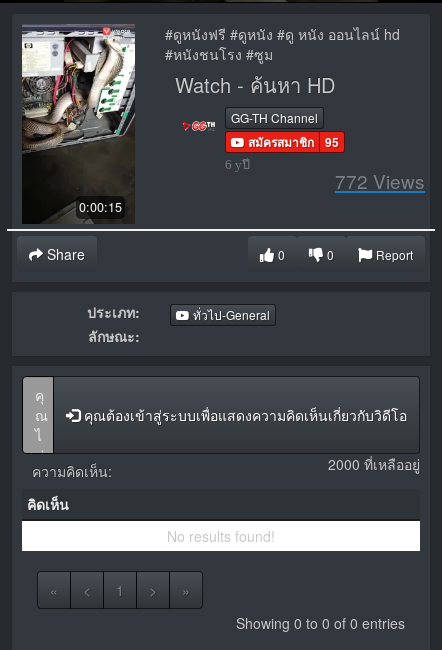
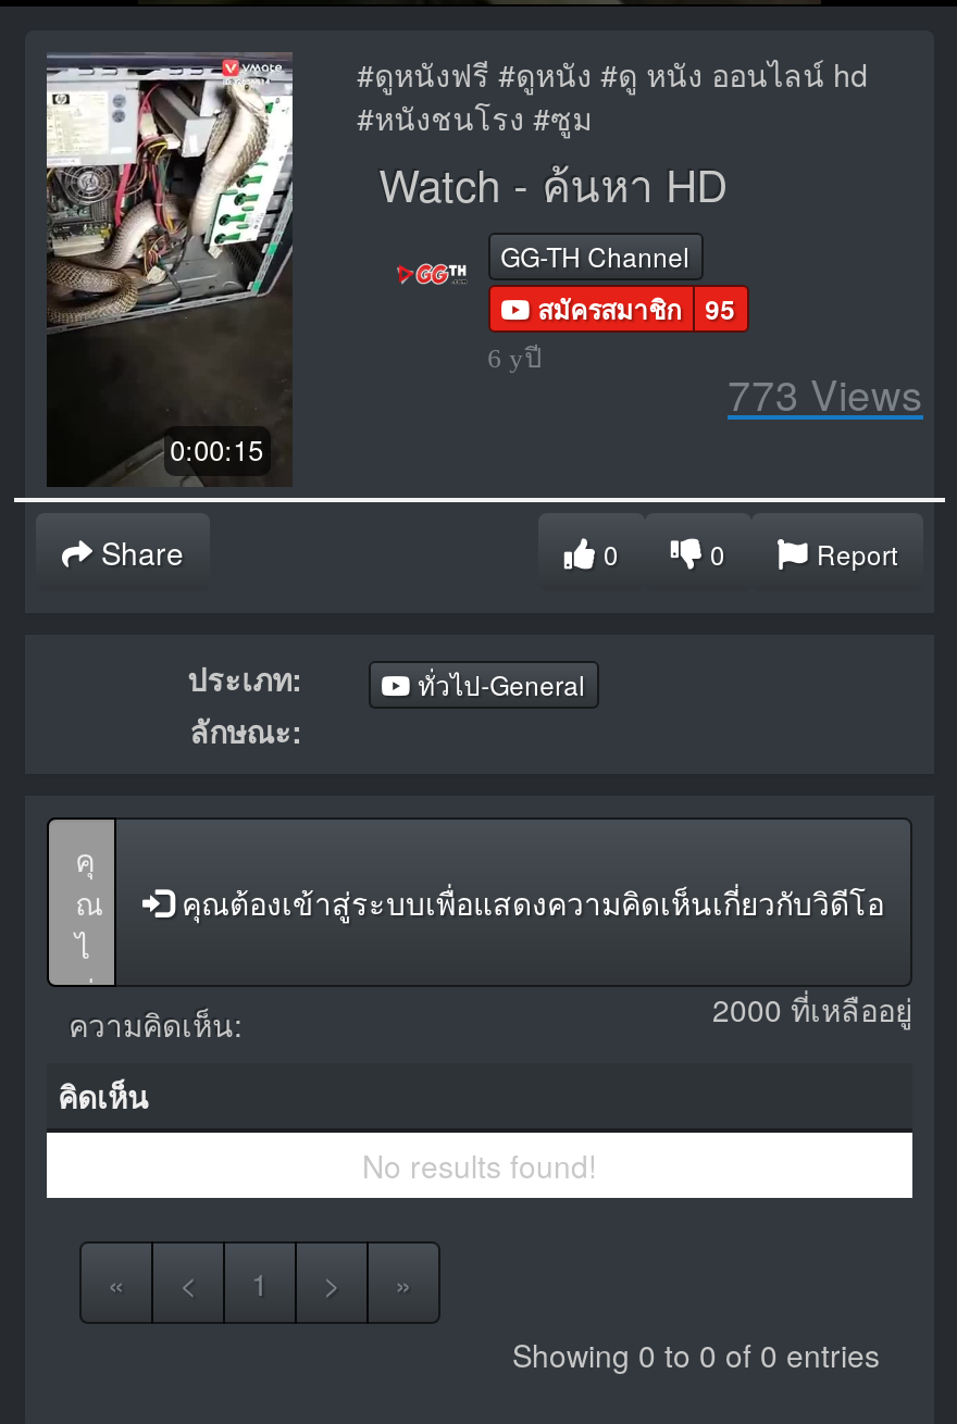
[335,167,425,194] 772 Views -> [728,362,923,421] 773 Views

